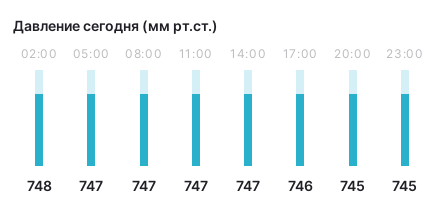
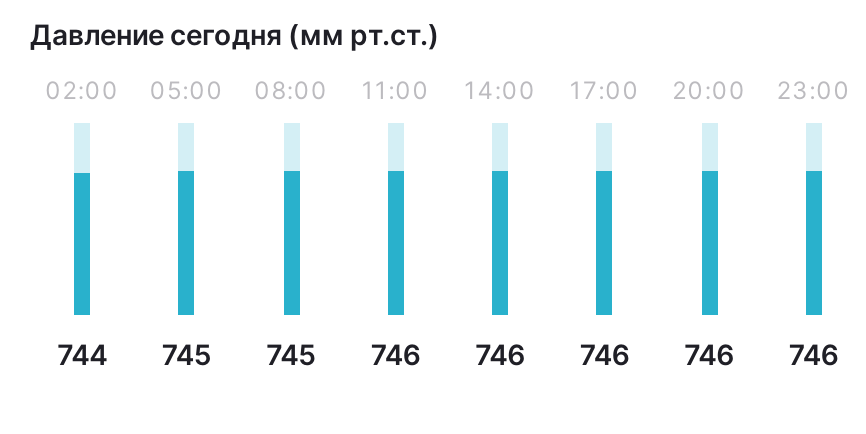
[27,177,52,194] 748 -> [57,337,107,371] 744
[79,177,103,194] 747 -> [162,337,212,371] 745
[132,177,156,194] 747 -> [266,337,316,371] 745
[184,177,208,194] 747 -> [371,337,421,371] 746
[236,177,260,194] 747 -> [475,337,525,371] 746
[340,177,365,194] 745 -> [684,337,734,371] 746
[392,177,417,194] 745 -> [789,337,839,371] 746

